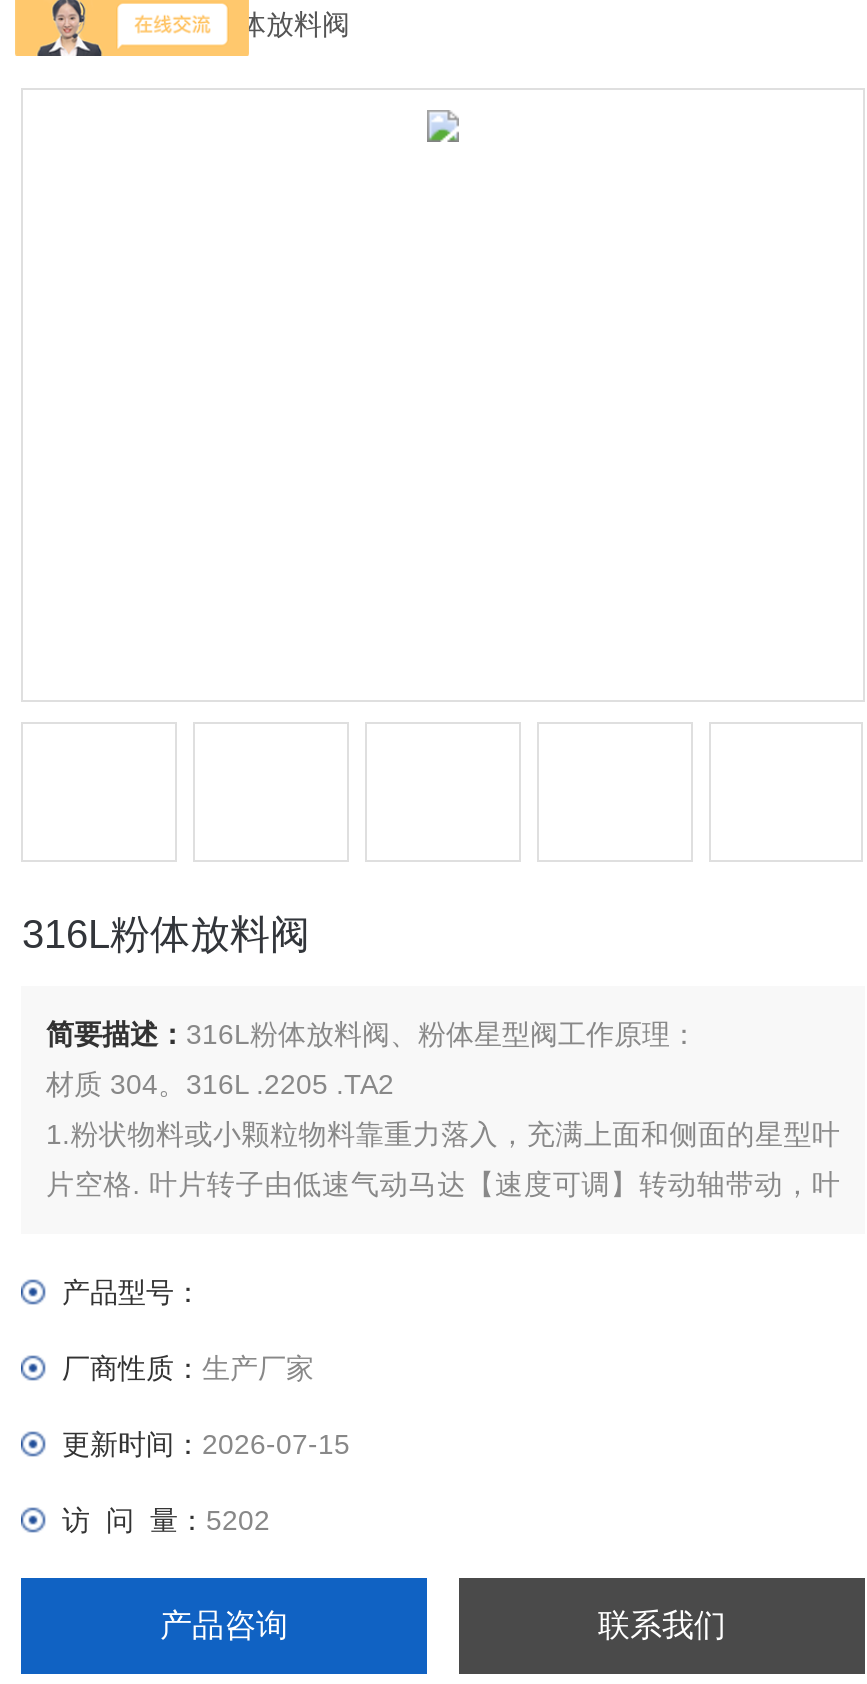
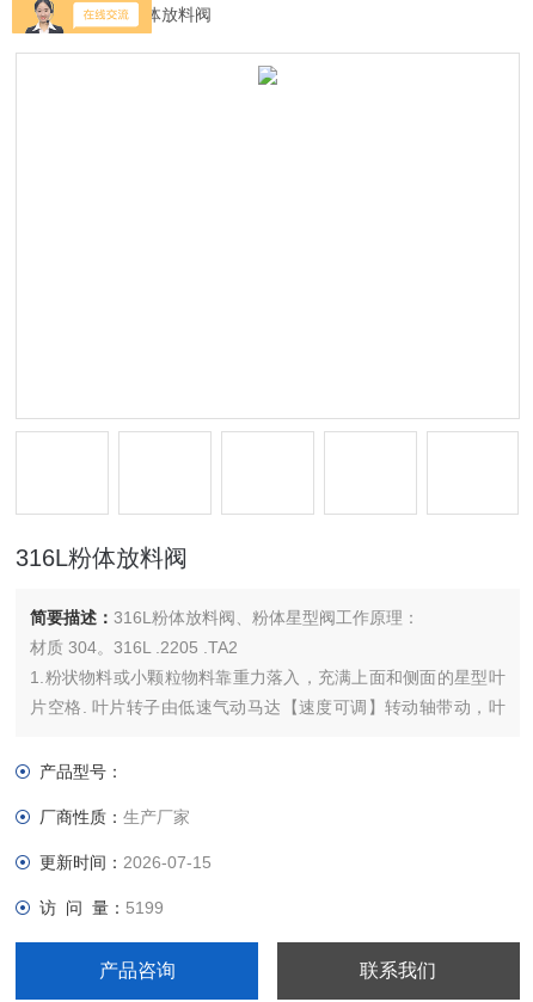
[62,1504,270,1536] 访 问 量：5202 -> [40,898,164,917] 访 问 量：5199

